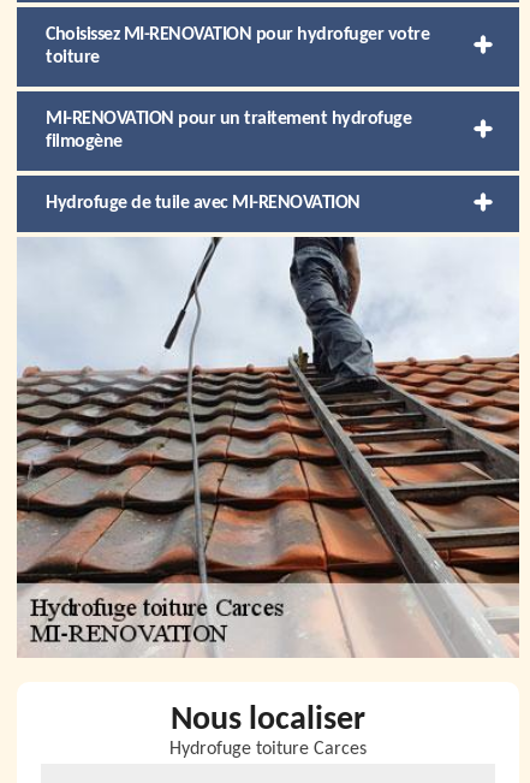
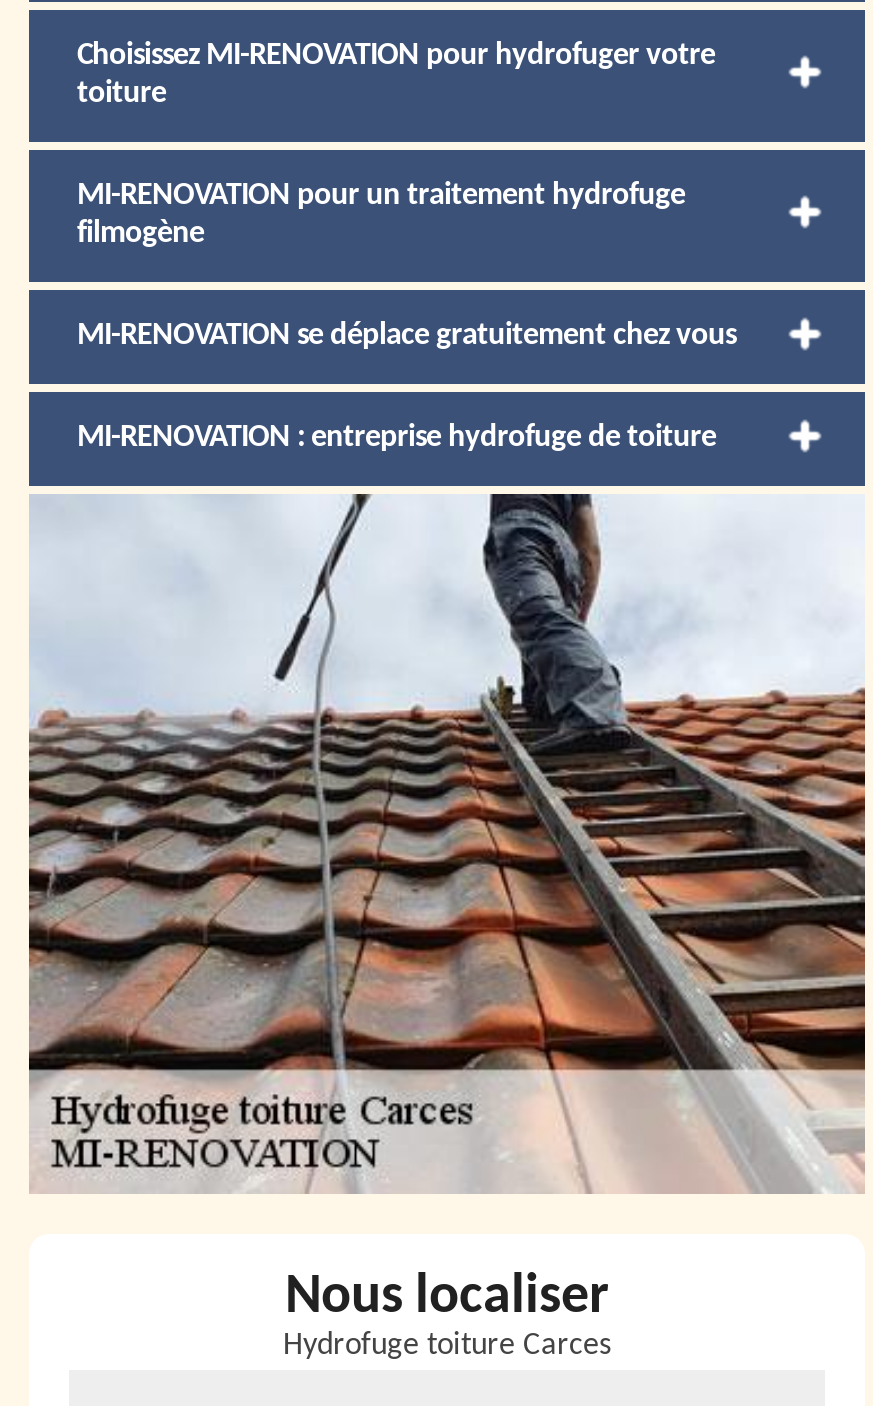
[46,194,360,213] Hydrofuge de tuile avec MI-RENOVATION -> [77,320,736,454] MI-RENOVATION se déplace gratuitement chez vous | MI-RENOVATION : entreprise hydrofuge de toiture

